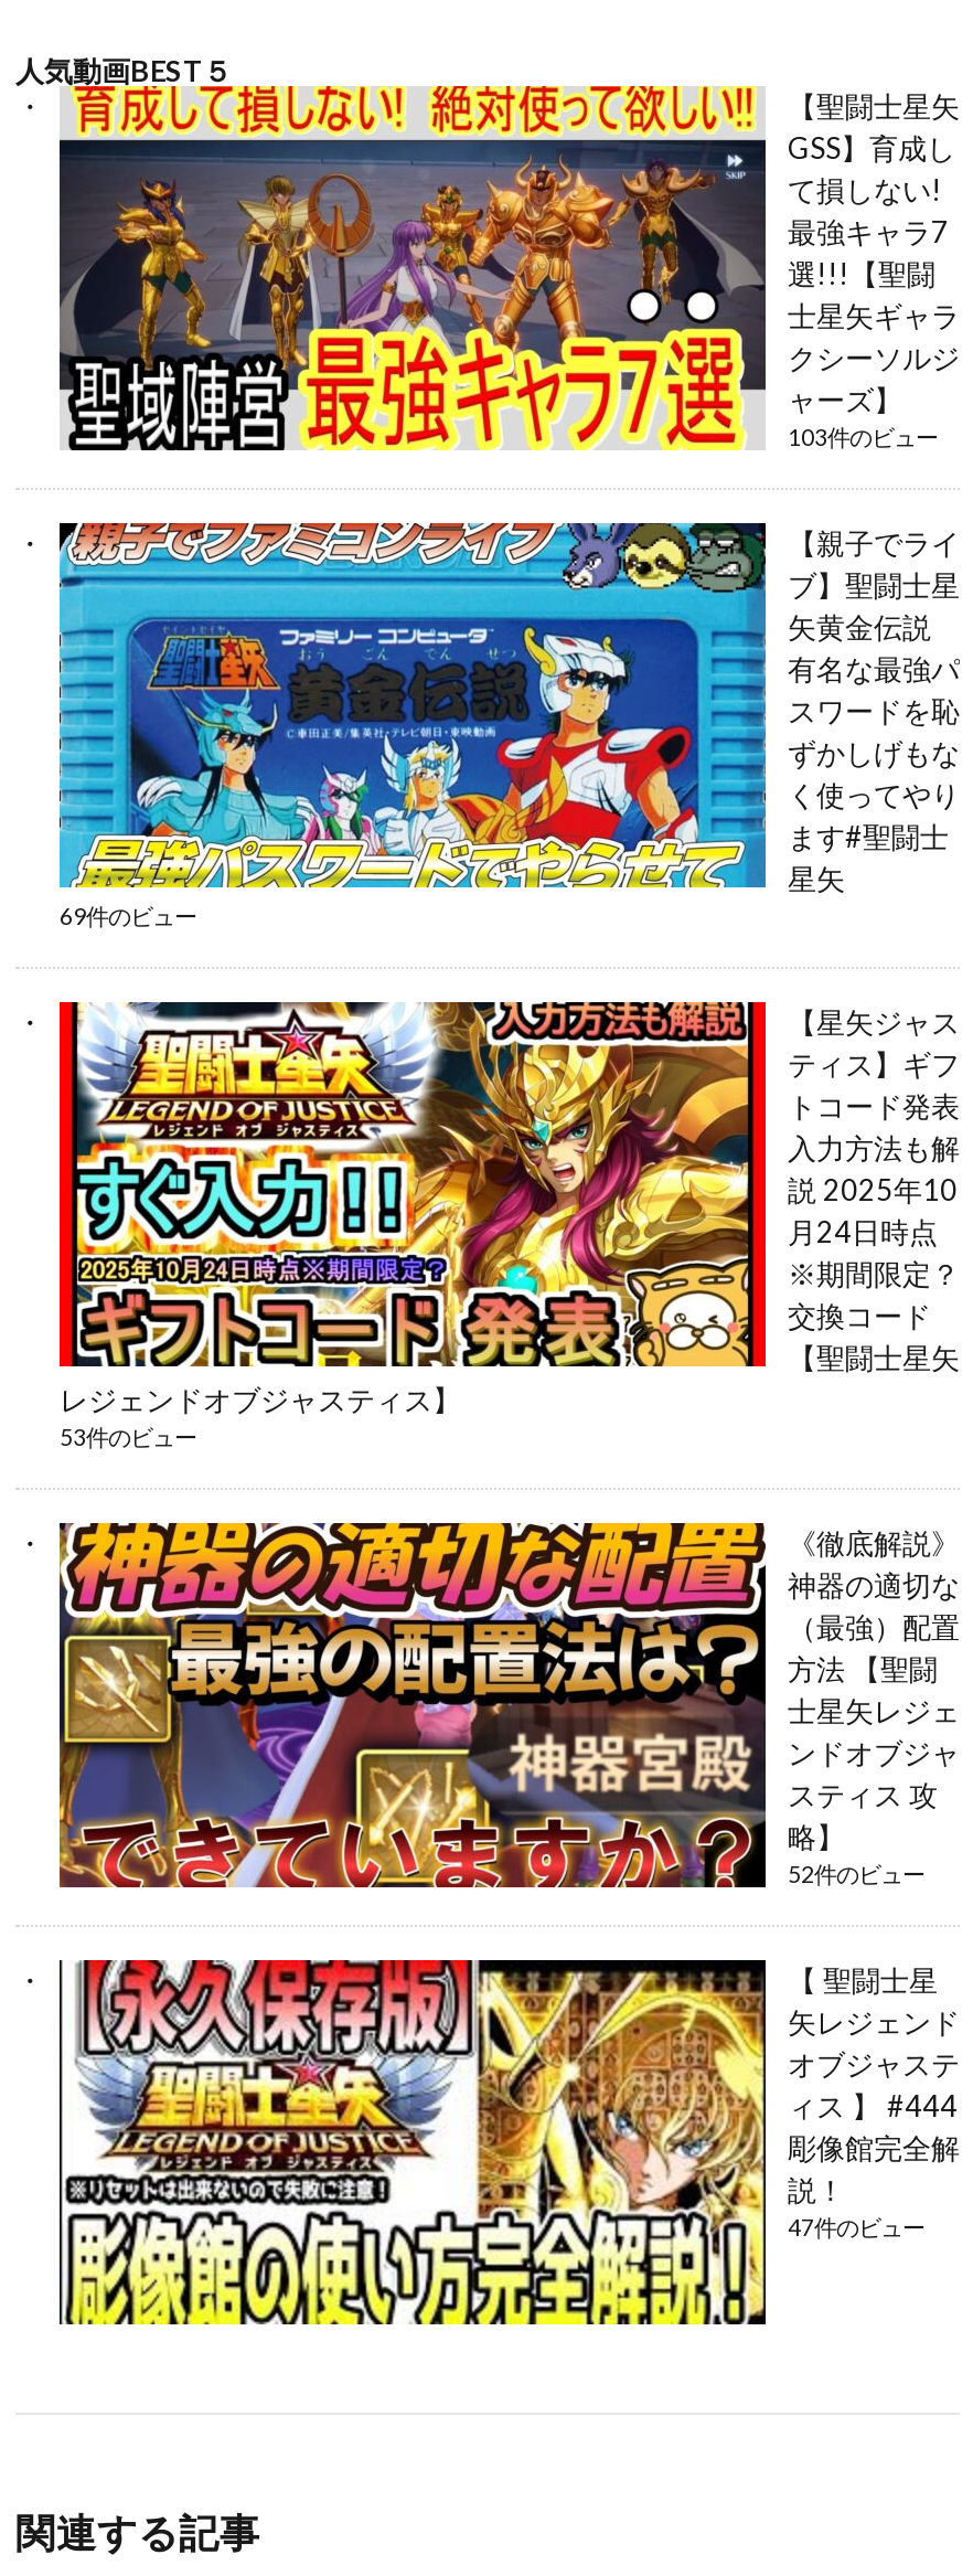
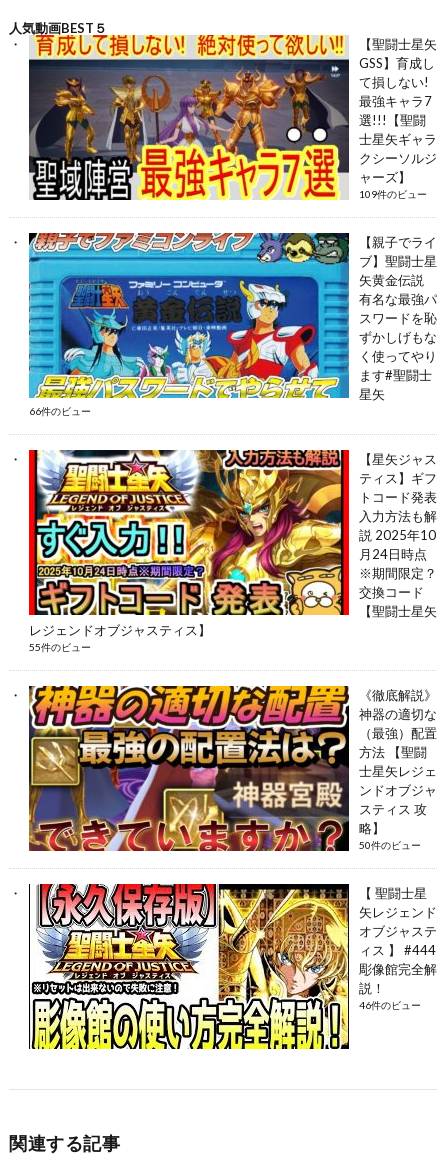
[788,423,938,450] 103件のビュー -> [359,188,427,200] 109件のビュー
[60,902,196,929] 69件のビュー -> [29,405,91,417] 66件のビュー
[60,1423,196,1450] 53件のビュー -> [29,641,91,653] 55件のビュー
[788,1860,924,1887] 52件のビュー -> [359,839,421,851] 50件のビュー
[788,2214,924,2240] 47件のビュー -> [359,999,421,1011] 46件のビュー

